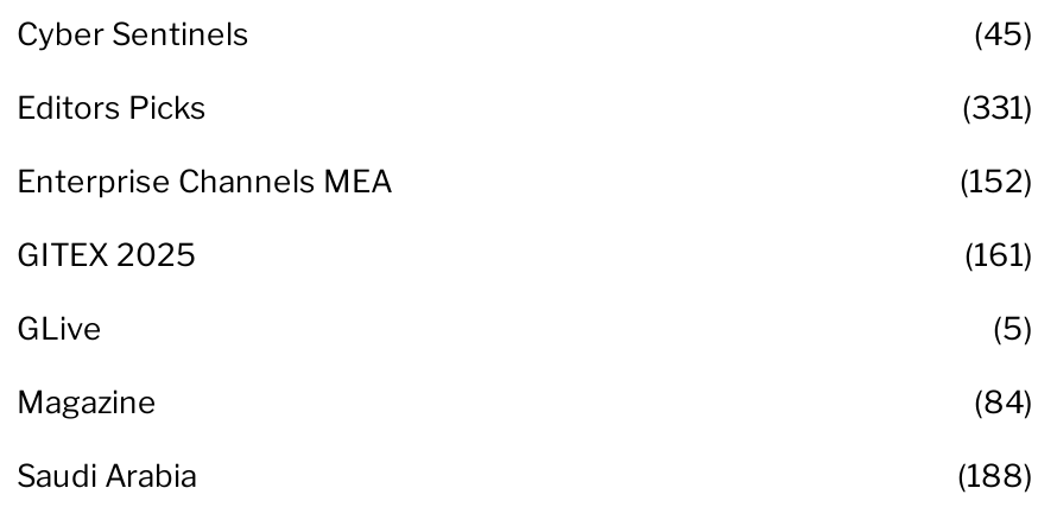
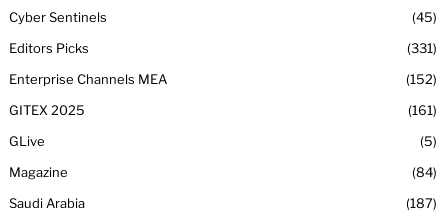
[967,456,1024,494] 188 -> [410,195,433,211] 187

